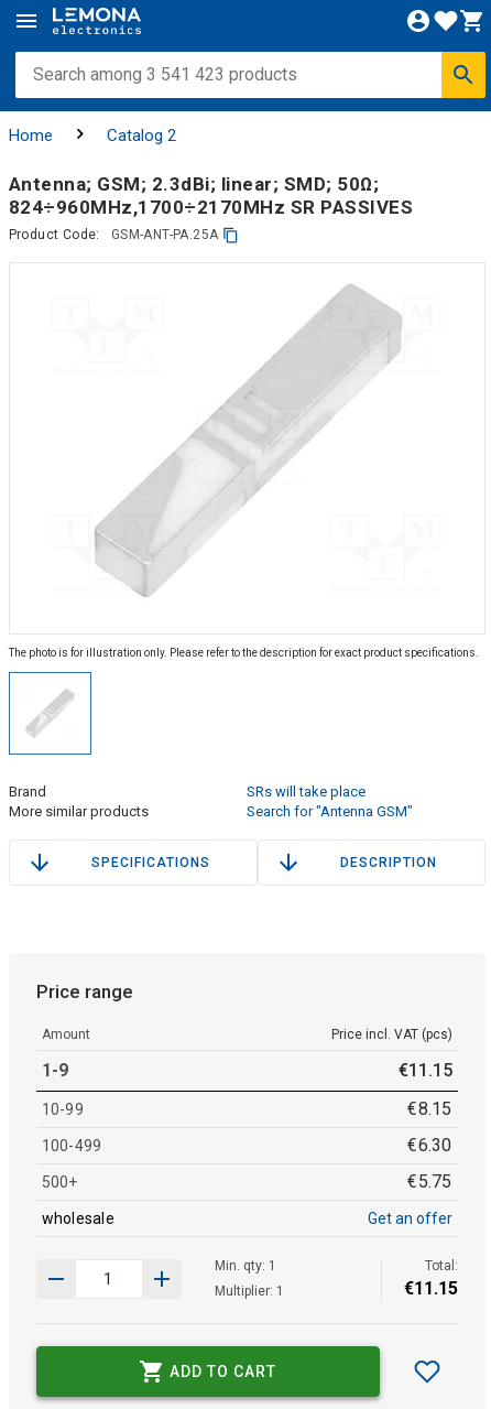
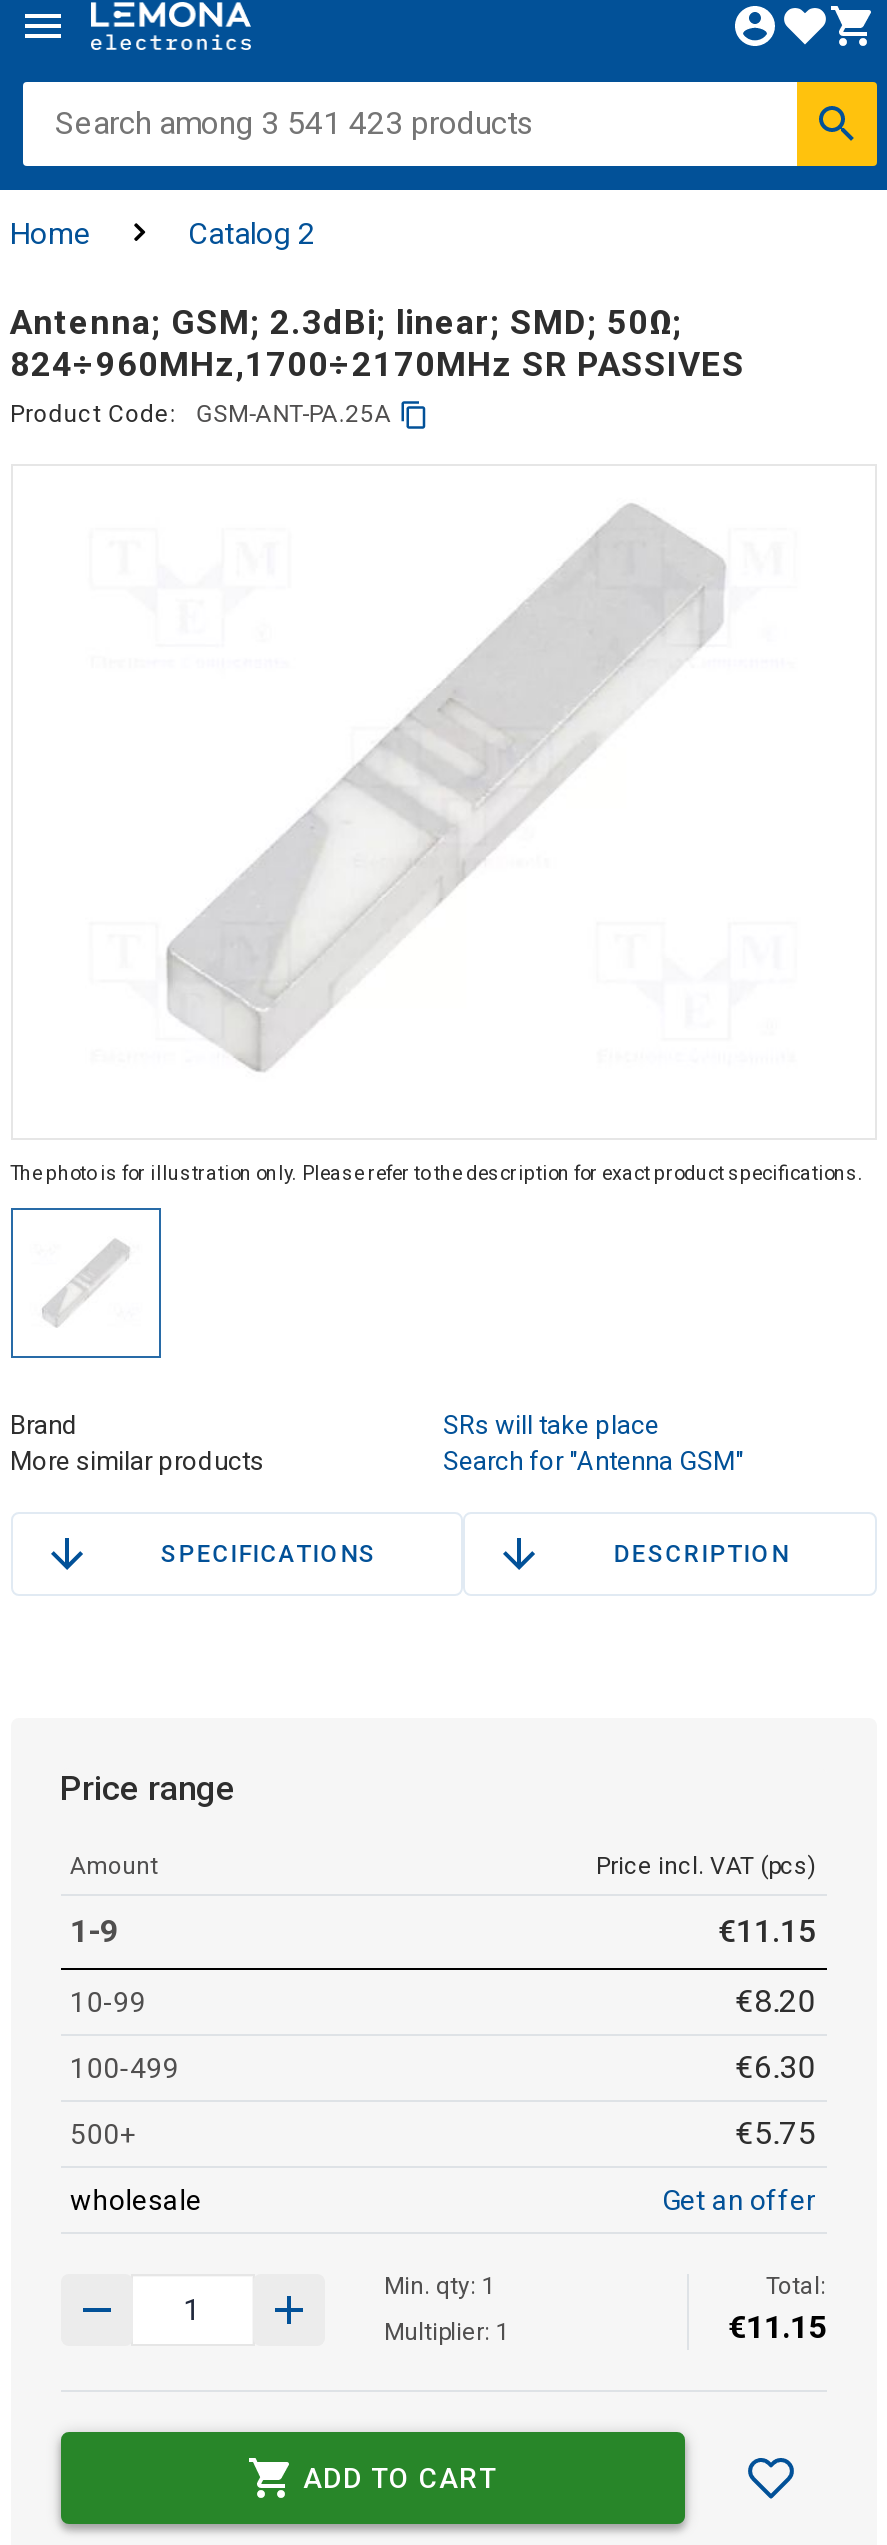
[408,1099,452,1119] €8.15 -> [735,1982,816,2020] €8.20

